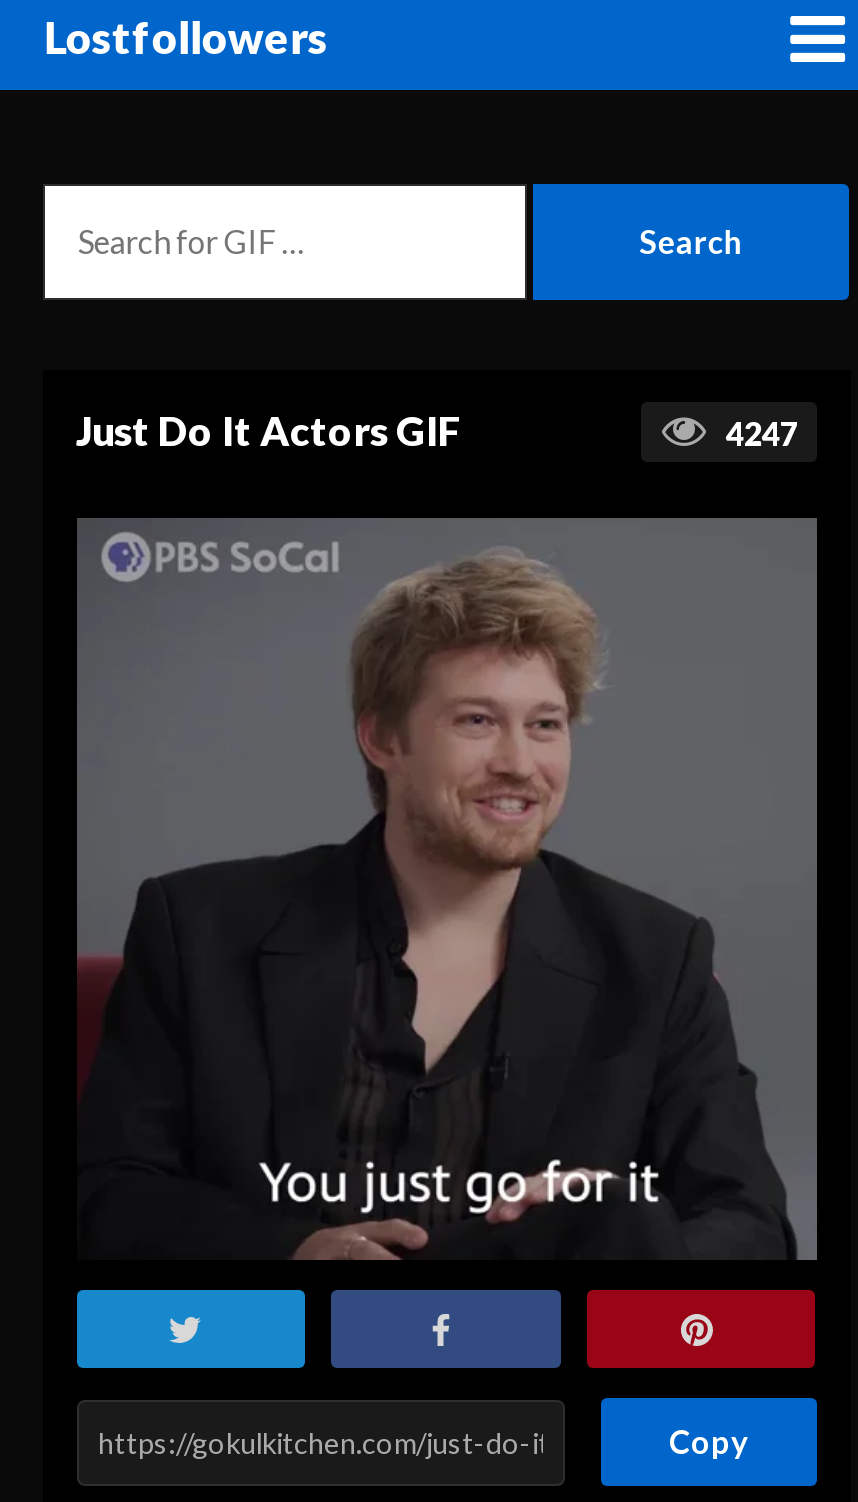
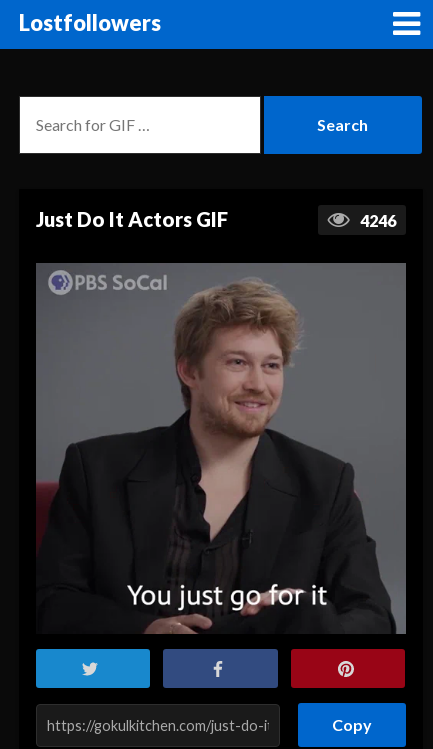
[726,414,798,452] 4247 -> [360,211,396,230] 4246

